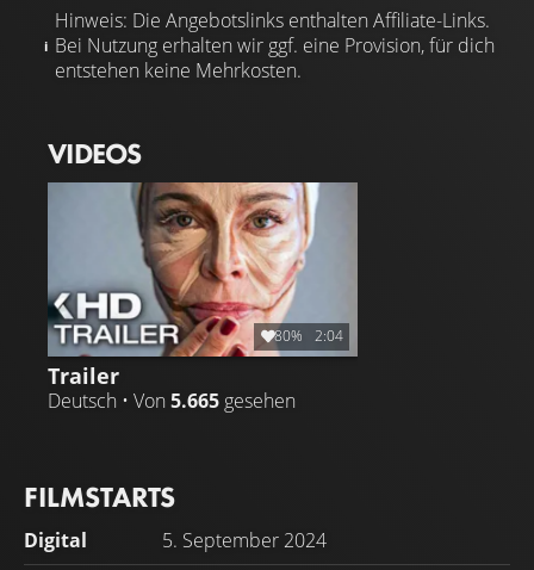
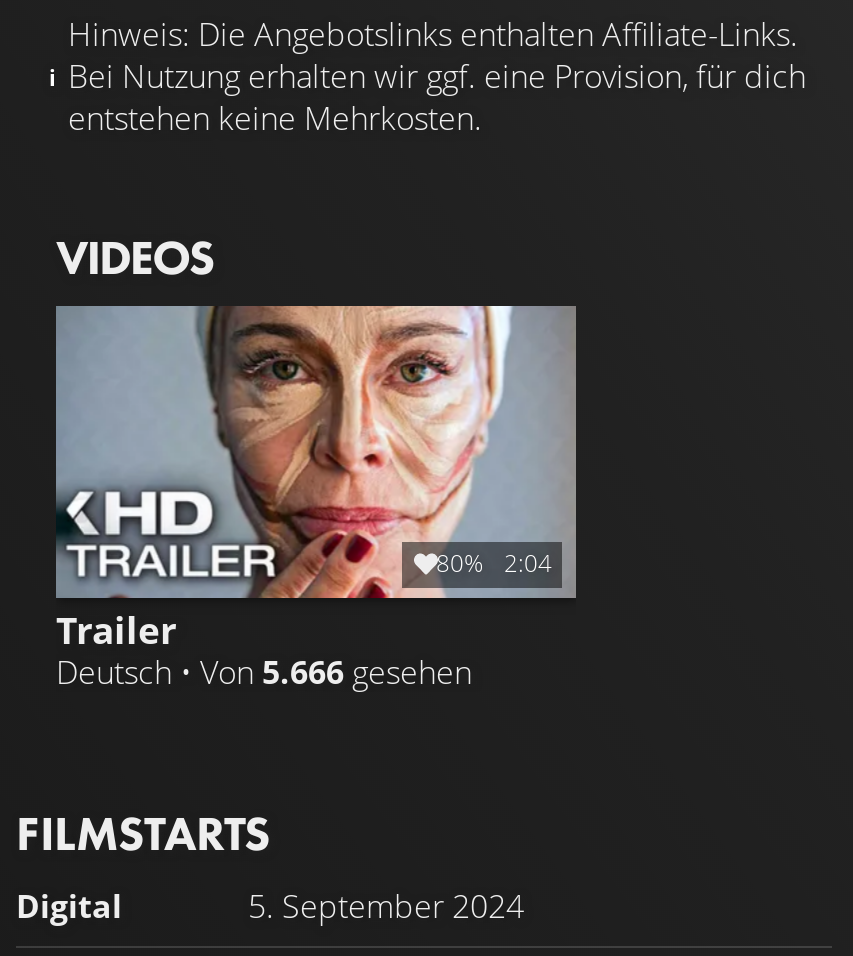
[48,387,296,414] Deutsch • Von 5.665 gesehen -> [56,650,472,694] Deutsch • Von 5.666 gesehen

